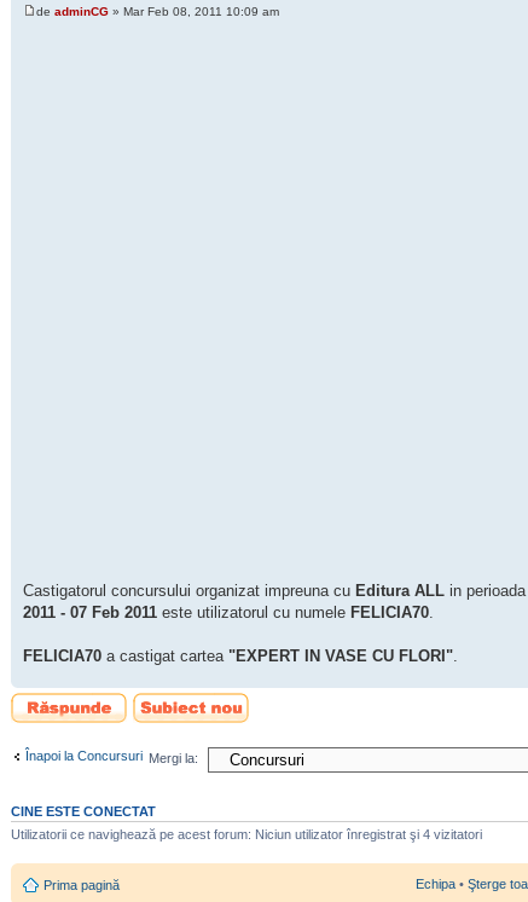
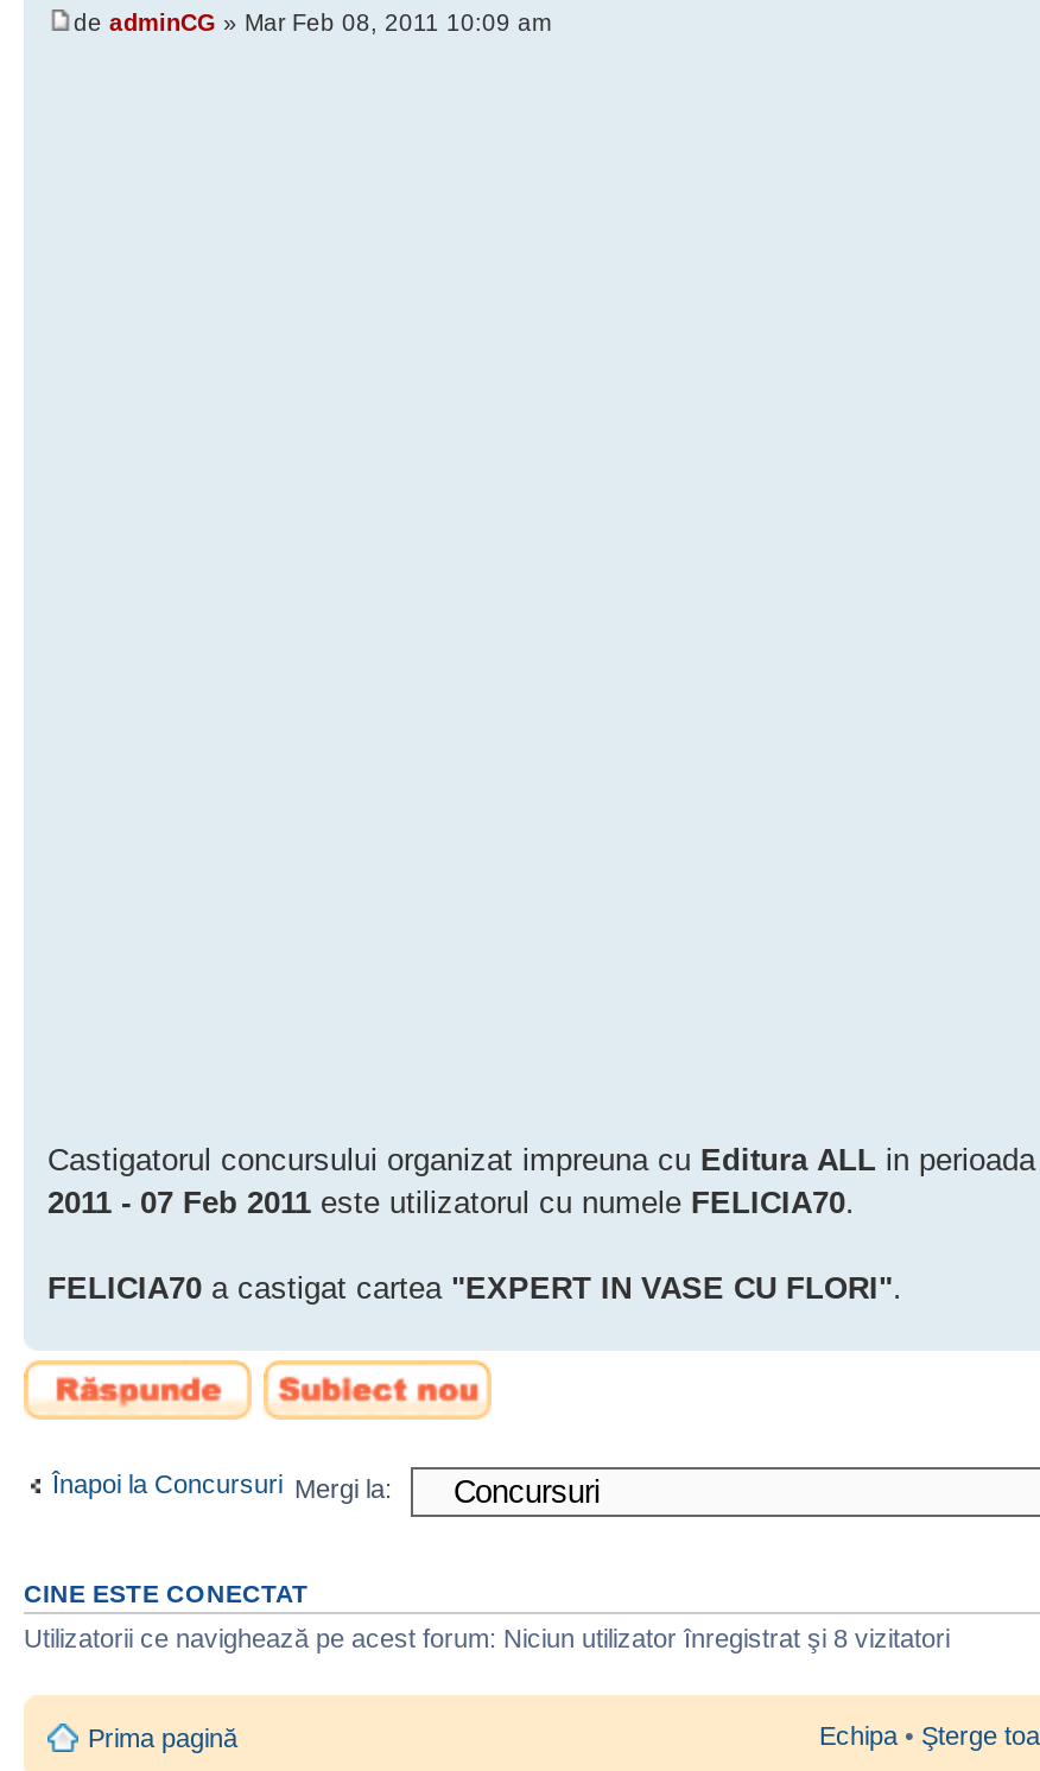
[11,827,482,842] Utilizatorii ce navighează pe acest forum: Niciun utilizator înregistrat şi 4 vizitatori -> [24,1624,950,1653] Utilizatorii ce navighează pe acest forum: Niciun utilizator înregistrat şi 8 vizitatori

